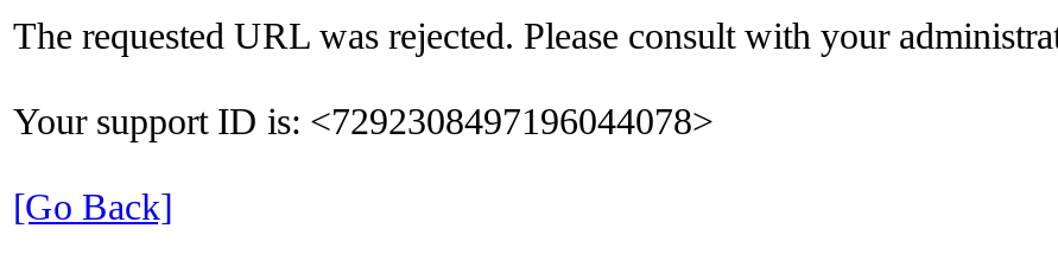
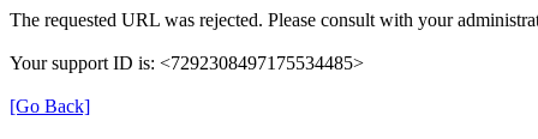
[13,101,714,141] Your support ID is: <7292308497196044078> -> [10,53,364,73] Your support ID is: <7292308497175534485>

